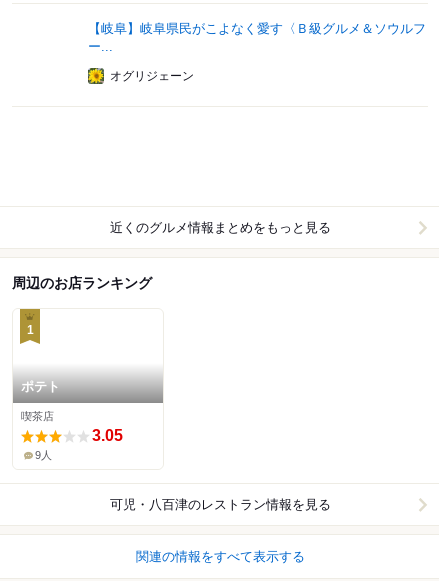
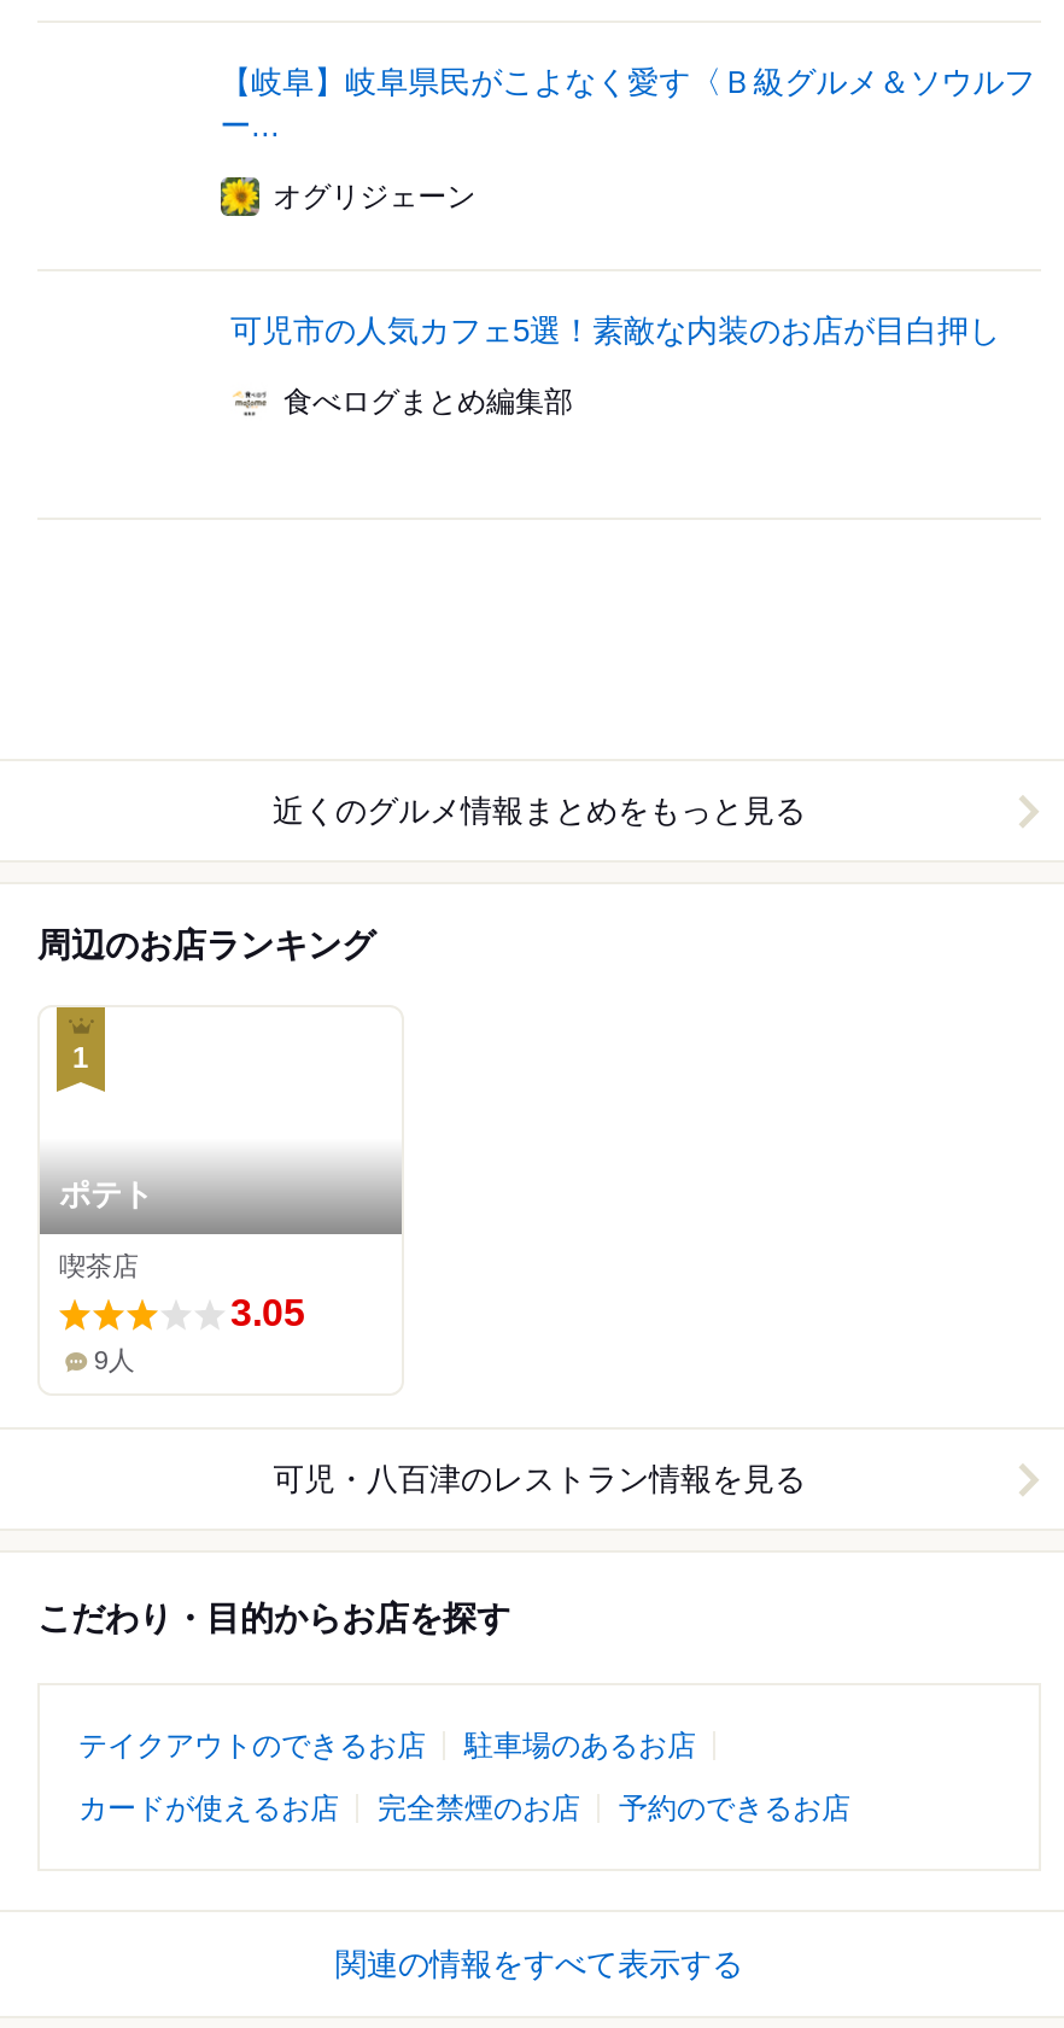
none -> [230,313,1000,419] 可児市の人気カフェ5選！素敵な内装のお店が目白押し | 食べログまとめ編集部
none -> [37,1599,850,1826] こだわり・目的からお店を探す | テイクアウトのできるお店 | 駐車場のあるお店 | カードが使えるお店 | 完全禁煙のお店 | 予約のできるお店

